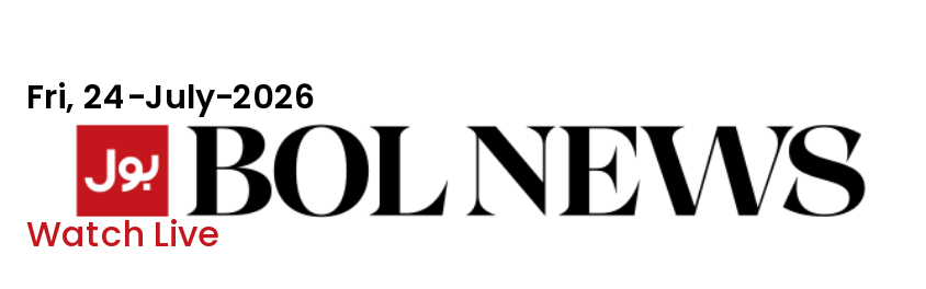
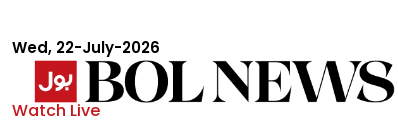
[26,73,316,119] Fri, 24-July-2026 -> [12,37,160,58] Wed, 22-July-2026

